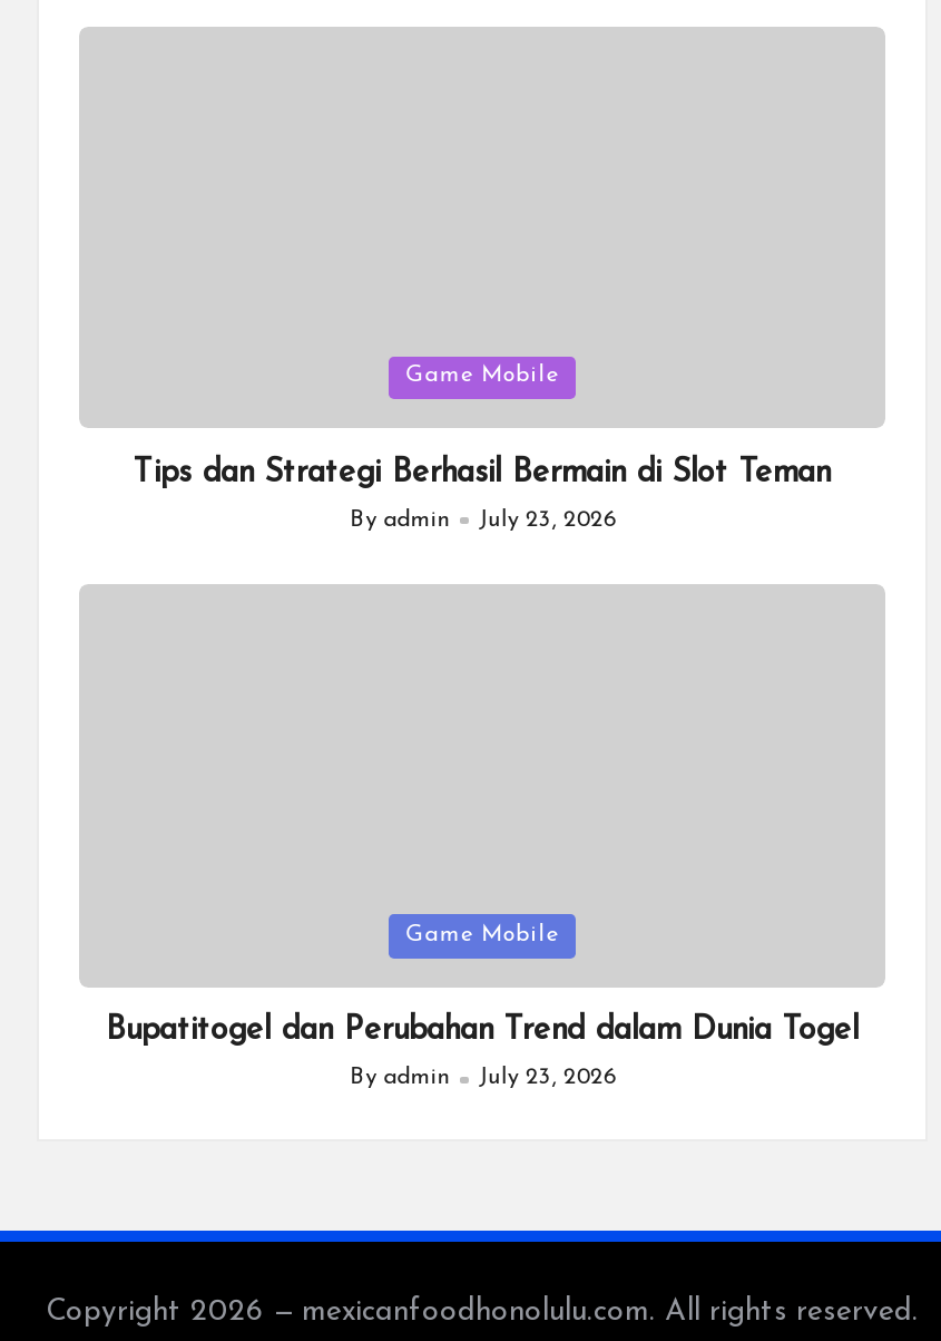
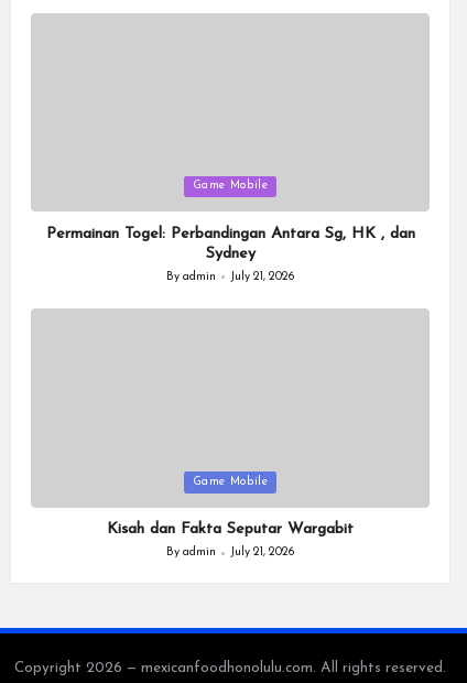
[134,456,831,490] Tips dan Strategi Berhasil Bermain di Slot Teman -> [46,226,415,262] Permainan Togel: Perbandingan Antara Sg, HK , dan | Sydney
[350,508,614,533] By admin July 23, 2026 -> [166,271,294,283] By admin July 21, 2026
[106,1014,859,1048] Bupatitogel dan Perubahan Trend dalam Dunia Togel -> [107,521,354,538] Kisah dan Fakta Seputar Wargabit
[350,1066,614,1091] By admin July 23, 2026 -> [166,547,294,559] By admin July 21, 2026

